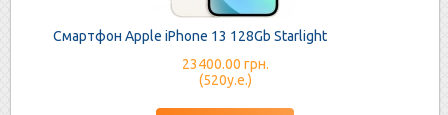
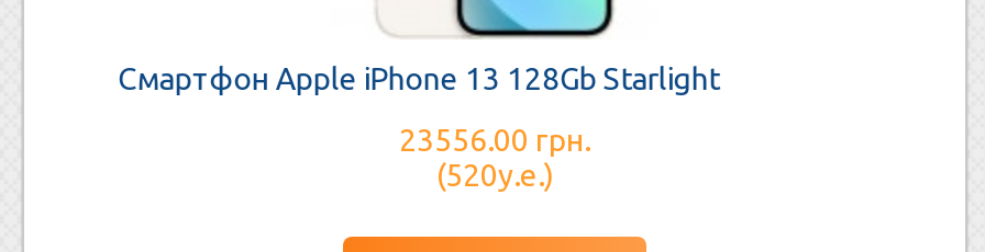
[181,55,268,71] 23400.00 грн. -> [399,122,590,157] 23556.00 грн.

